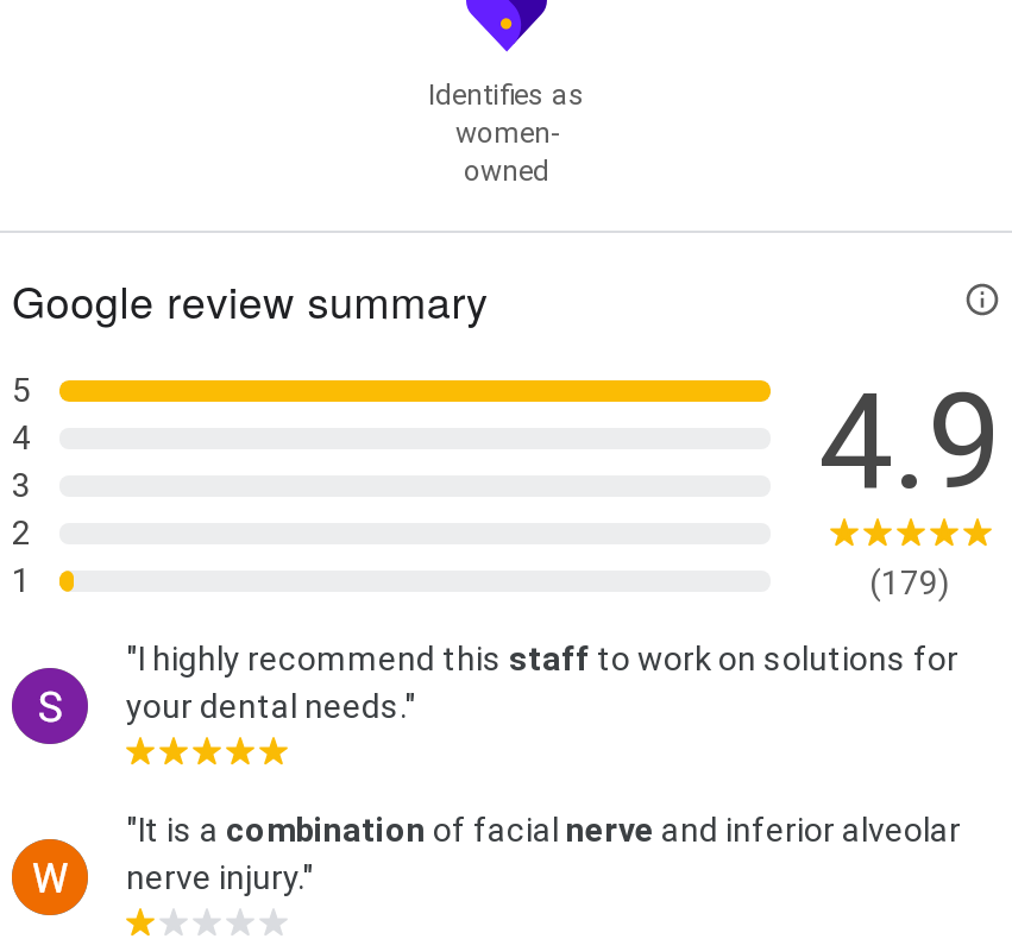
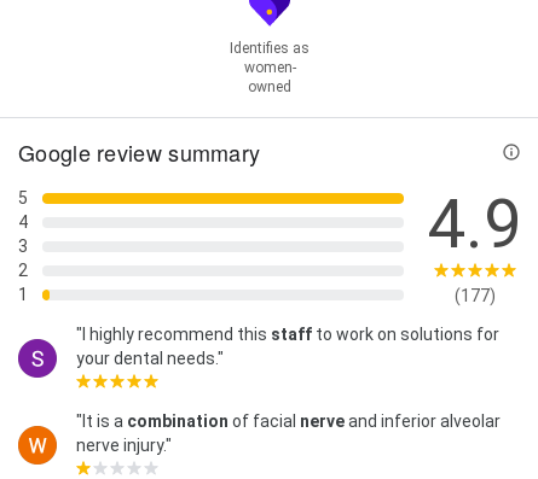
[869,563,950,601] (179) -> [454,286,495,305] (177)

